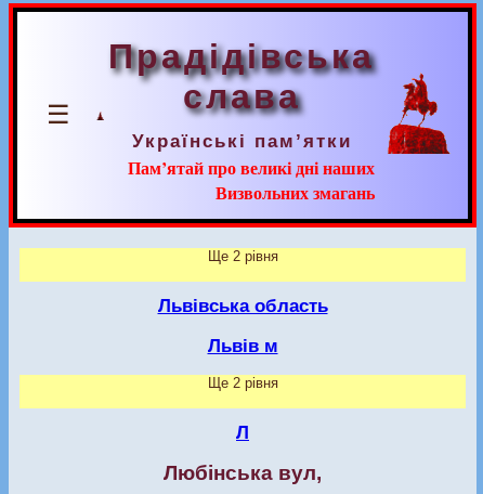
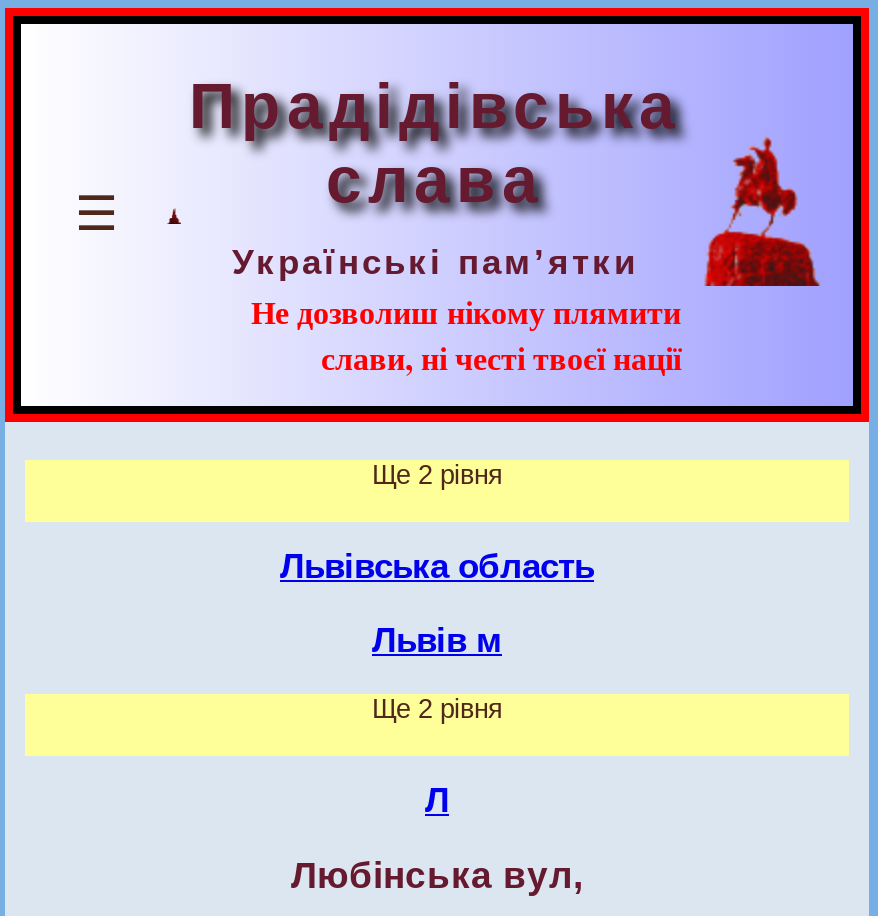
[128,155,375,205] Пам’ятай про великі дні наших | Визвольних змагань -> [251,288,681,380] Не дозволиш нікому плямити | слави, ні честі твоєї нації

